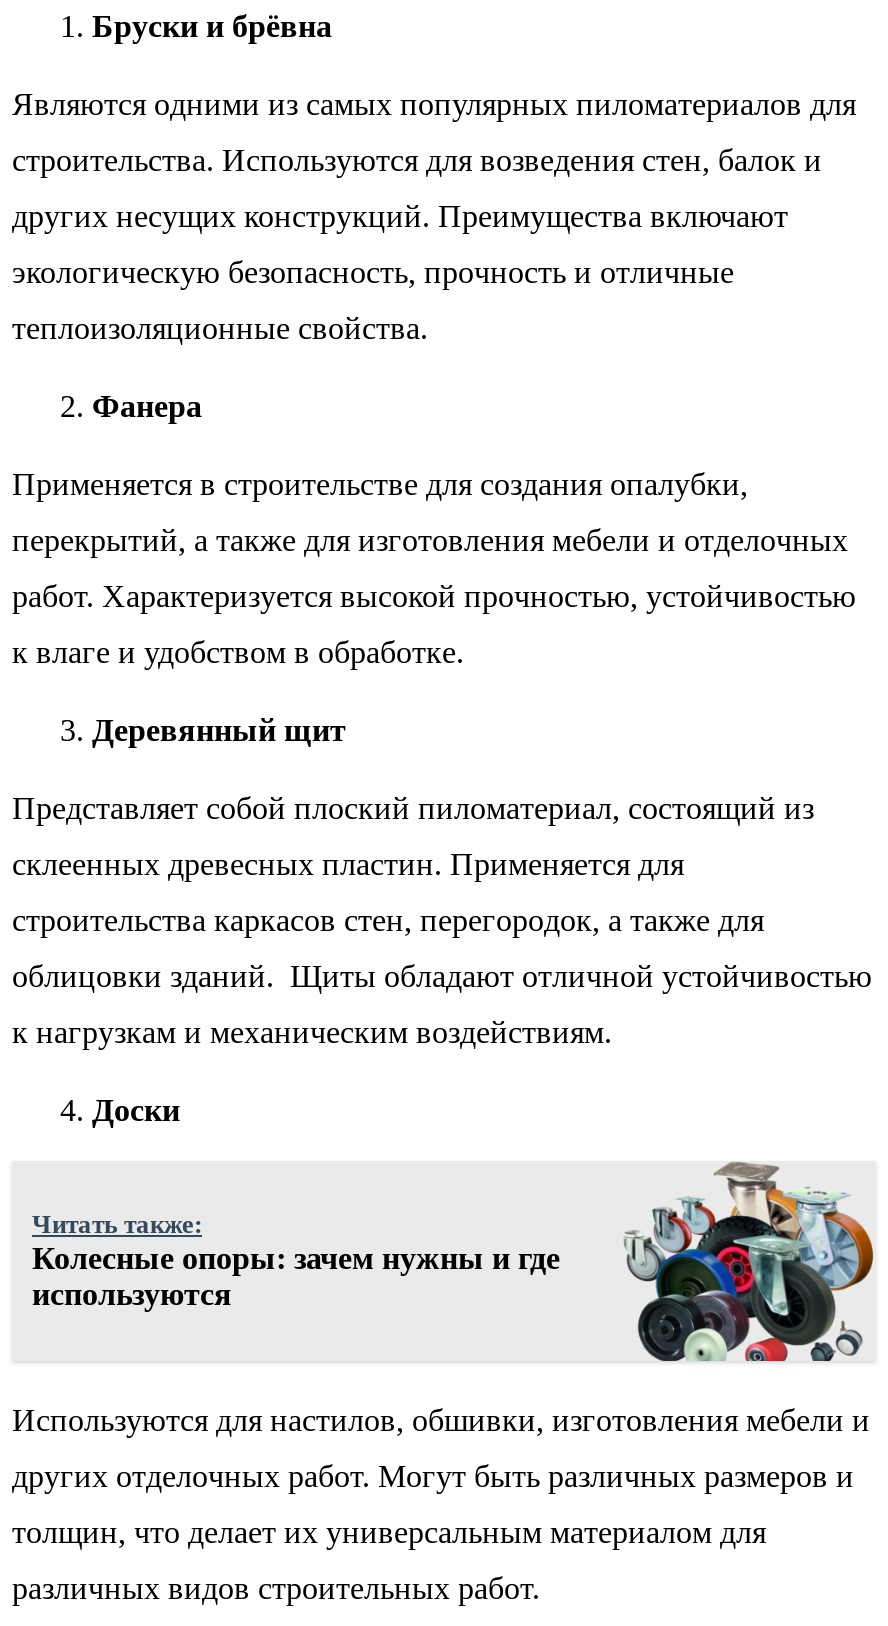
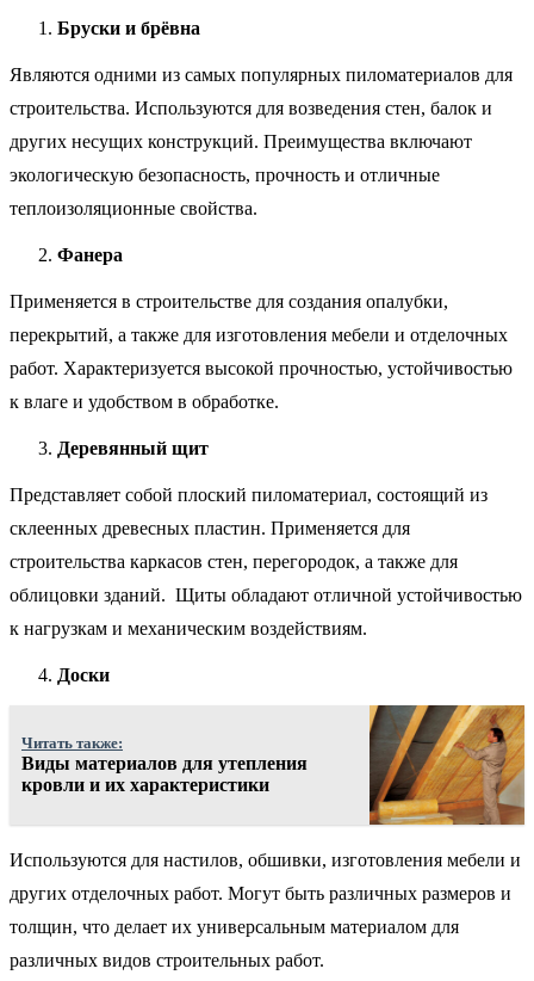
[616,1161,876,1363] [image] -> [368,704,526,826] [image]
[32,1240,560,1310] Колесные опоры: зачем нужны и где | используются -> [21,753,308,794] Виды материалов для утепления | кровли и их характеристики

